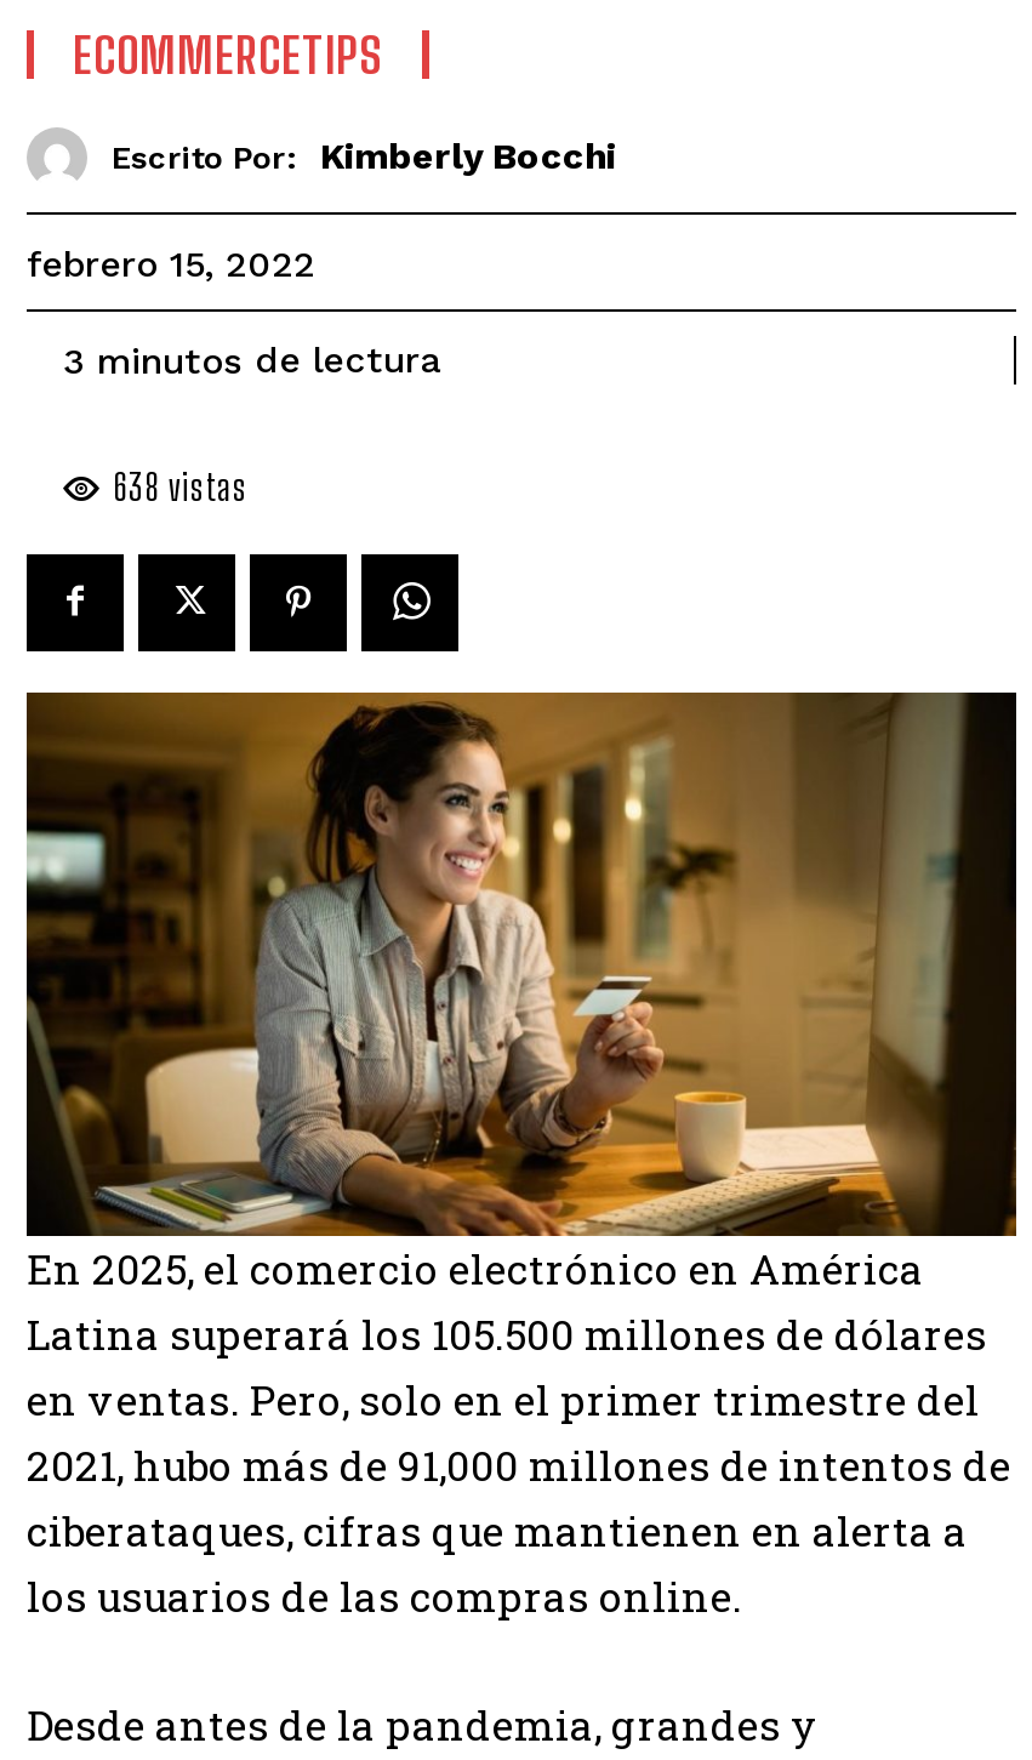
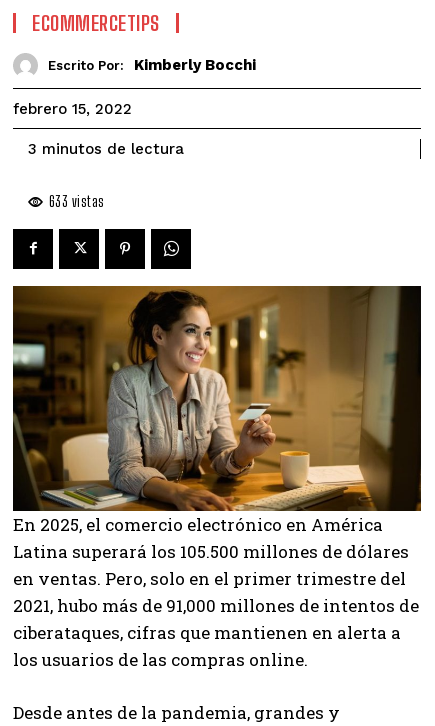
[113,464,249,508] 638 vistas -> [48,192,104,210] 633 vistas

